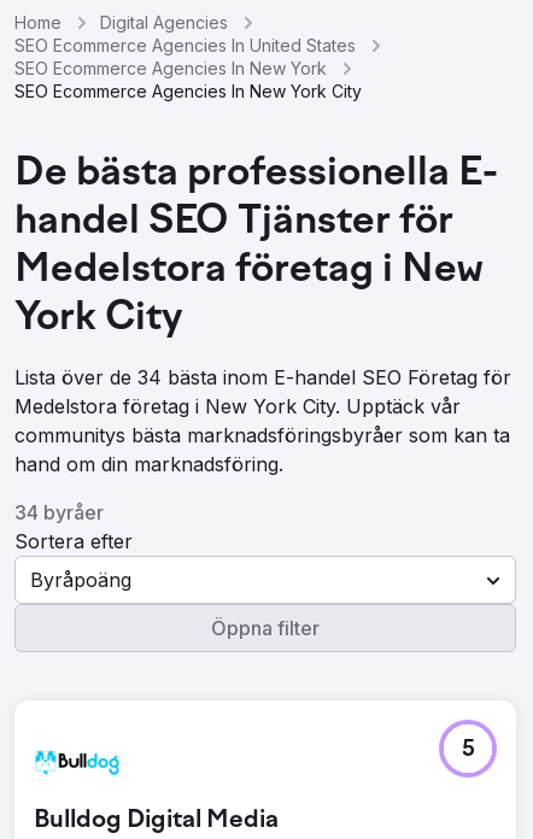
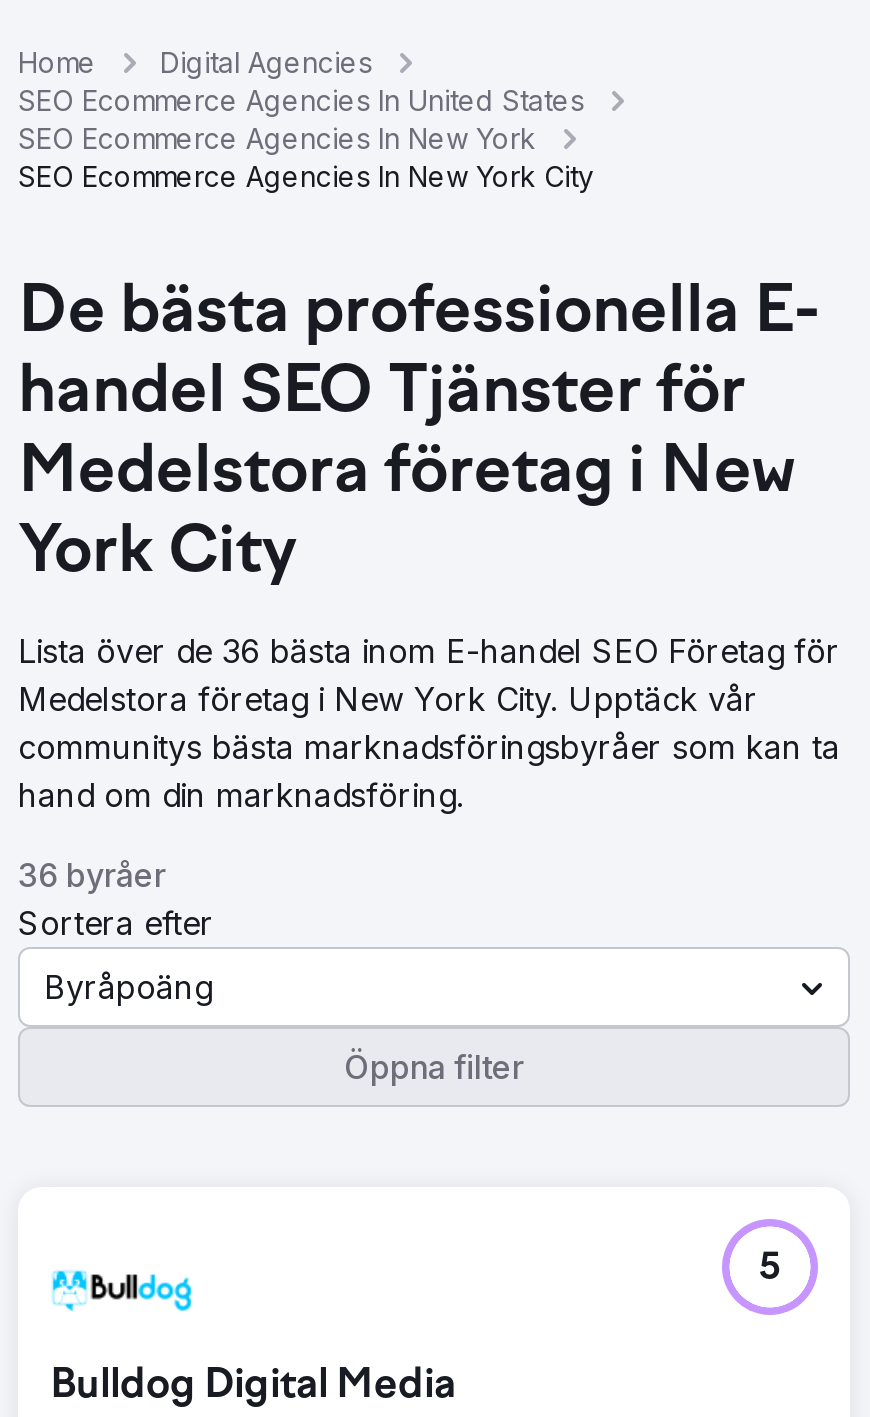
[14,365,511,389] Lista över de 34 bästa inom E-handel SEO Företag för -> [18,631,840,671] Lista över de 36 bästa inom E-handel SEO Företag för
[14,500,104,524] 34 byråer -> [18,855,166,895] 36 byråer

